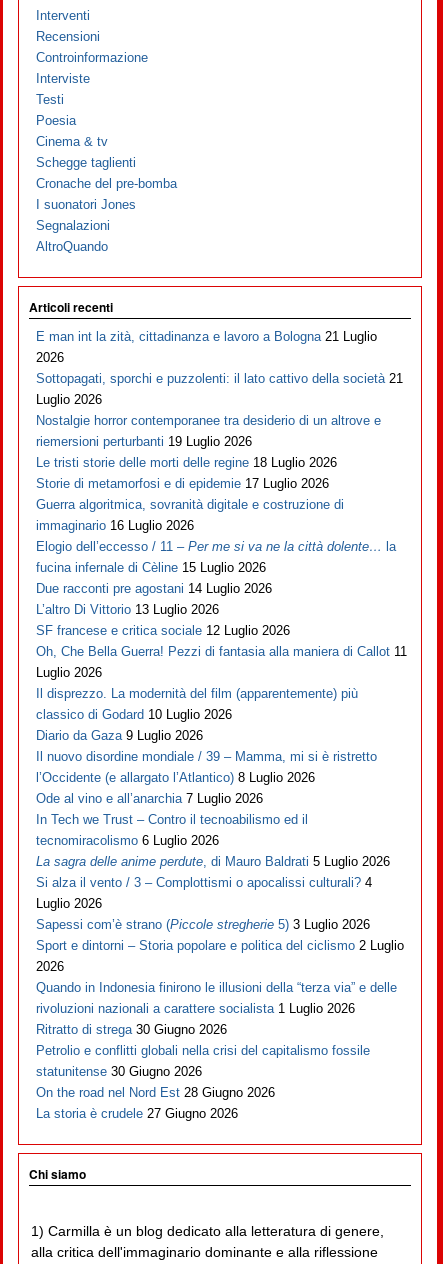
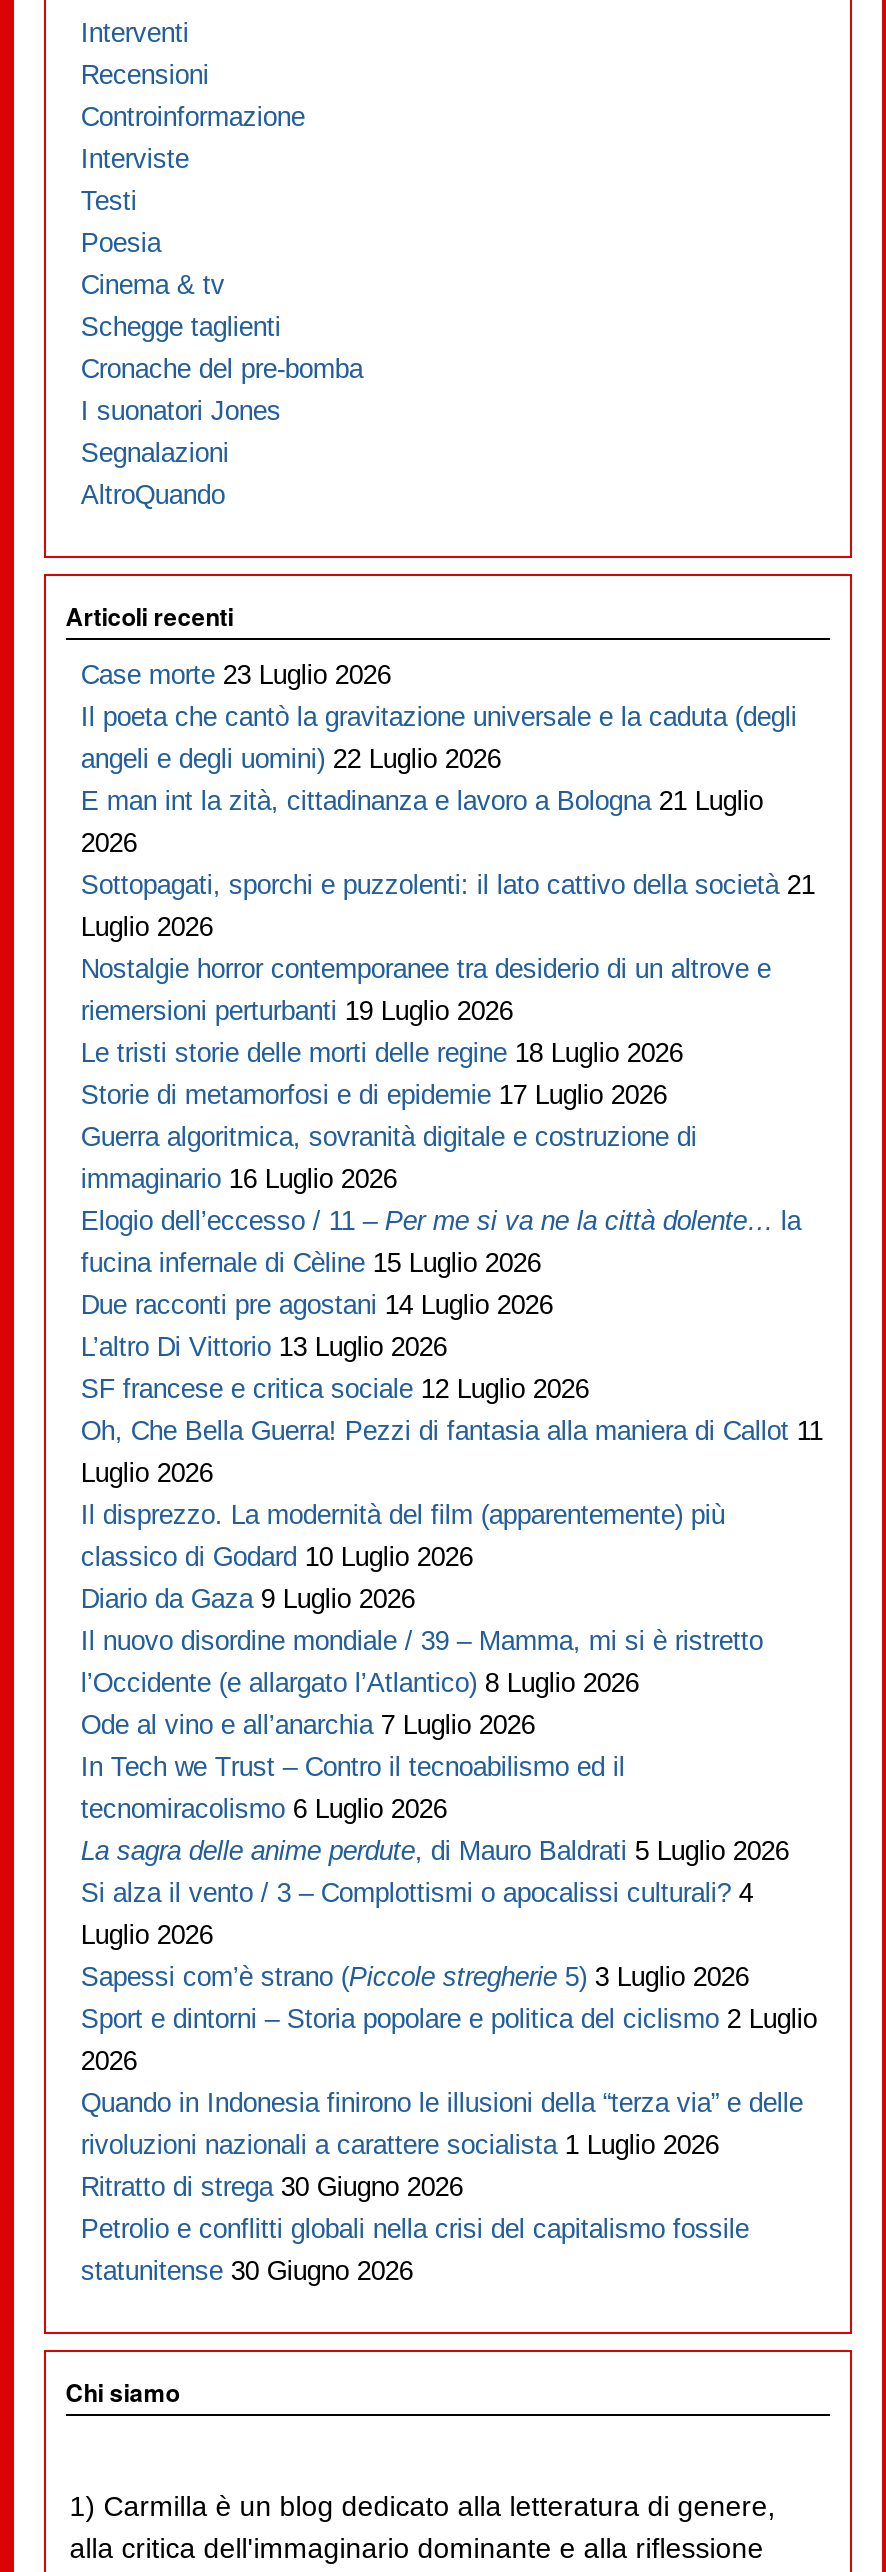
none -> [81,661,797,775] Case morte 23 Luglio 2026 | Il poeta che cantò la gravitazione universale e la caduta (degli | angeli e degli uomini) 22 Luglio 2026
moved [36,329,407,1079] -> [81,787,823,2287]: E man int la zità, cittadinanza e lavoro a Bologna 21 Luglio | 2026 | Sottopagati, sporchi e puzzolenti: il lato cattivo della società 21 | ... | Petrolio e conflitti globali nella crisi del capitalismo fossile | statunitense 30 Giugno 2026
[36,1085,275,1121] On the road nel Nord Est 28 Giugno 2026 | La storia è crudele 27 Giugno 2026 -> none

